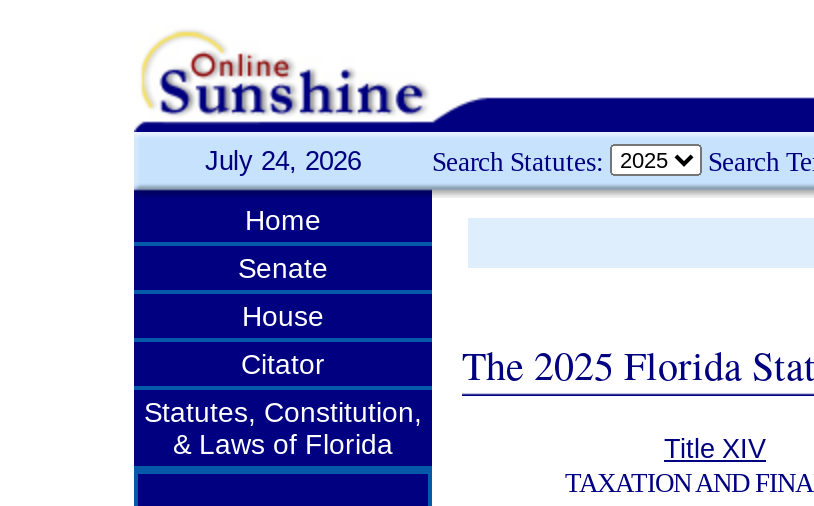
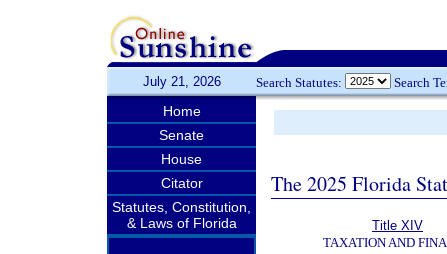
[205,146,361,176] July 24, 2026 -> [142,74,220,89] July 21, 2026

